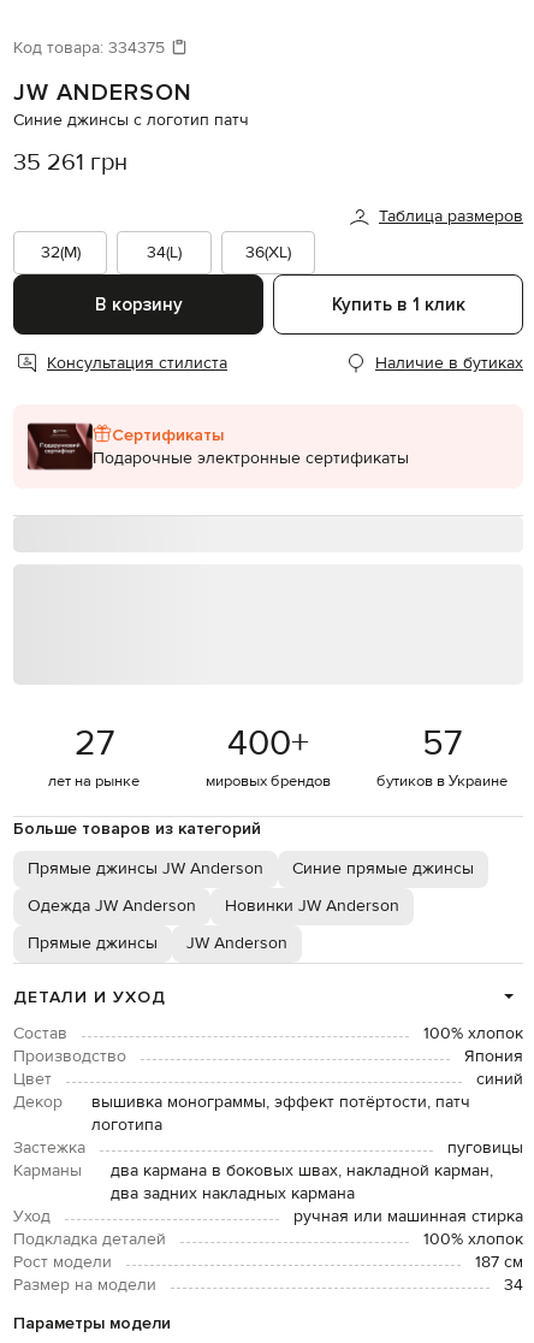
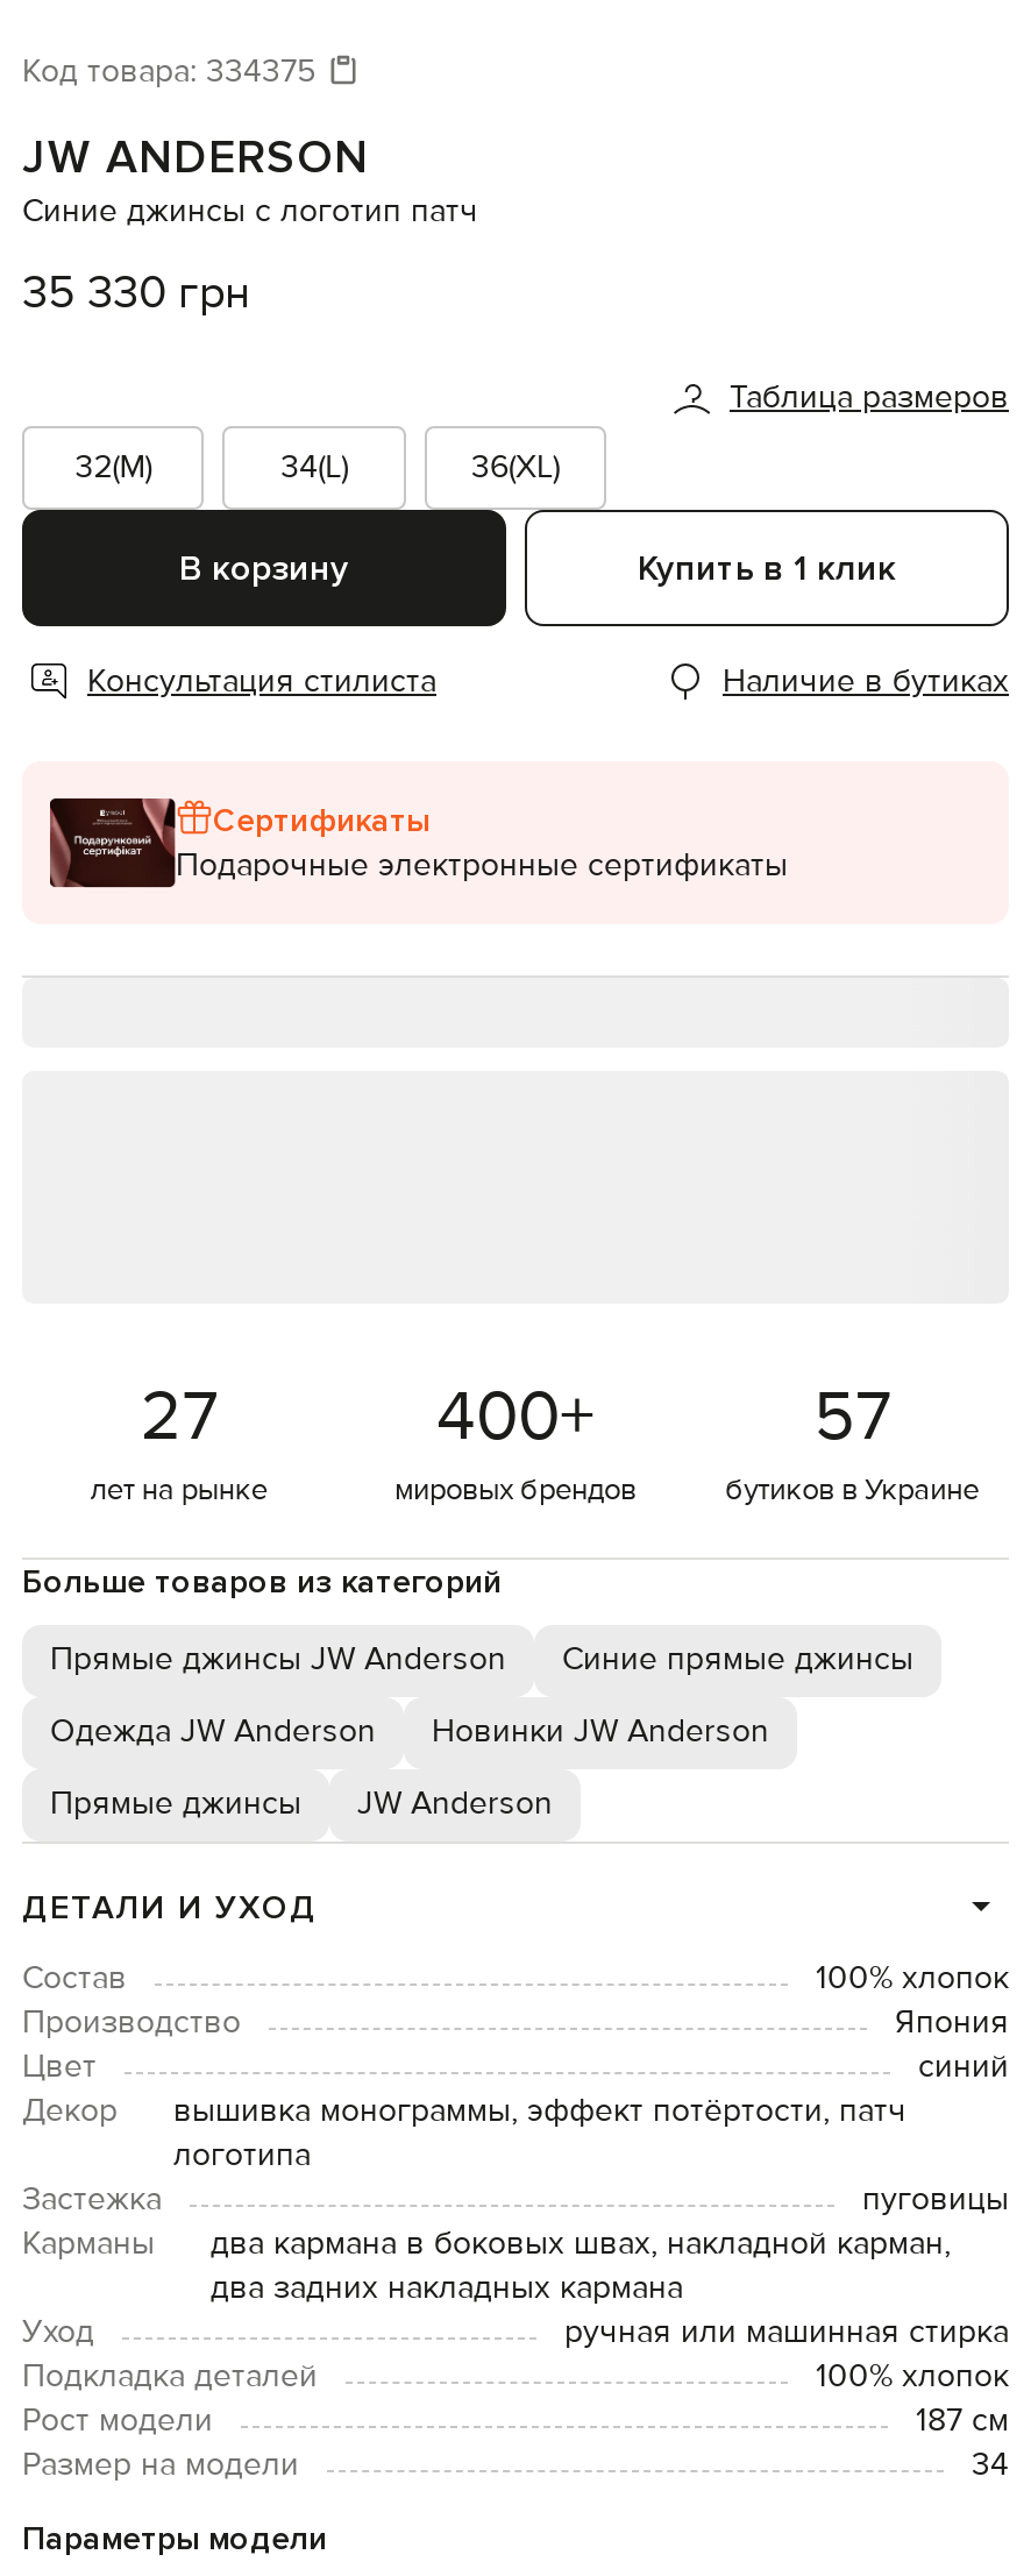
[13,147,127,177] 35 261 грн -> [22,263,250,322] 35 330 грн

